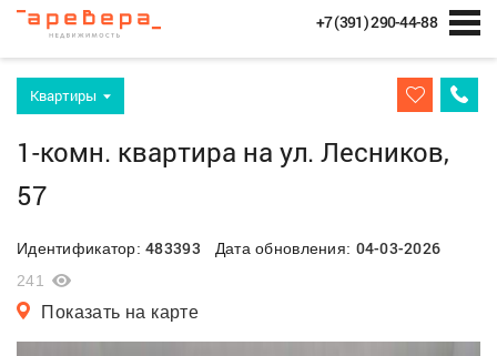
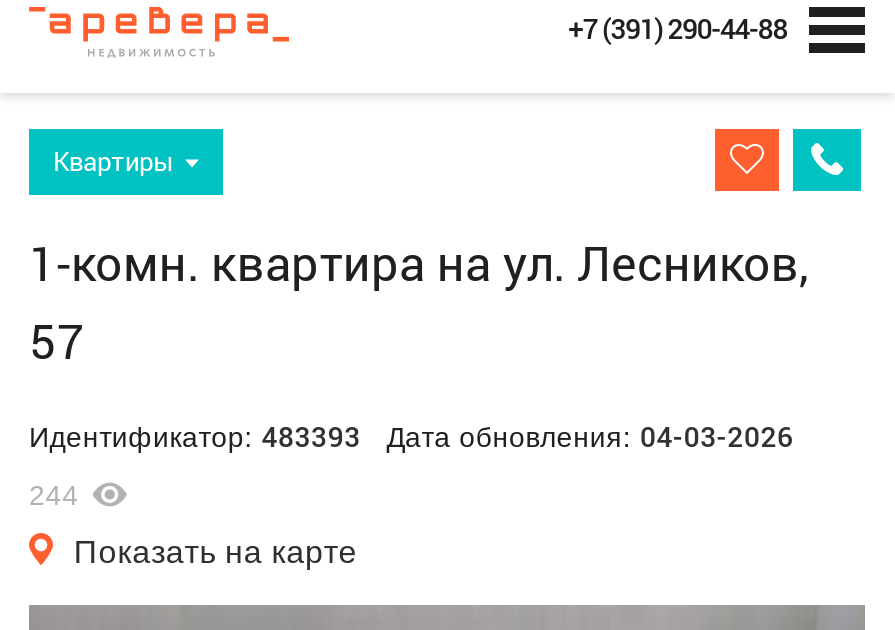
[17,272,44,289] 241 -> [29,479,79,511] 244

